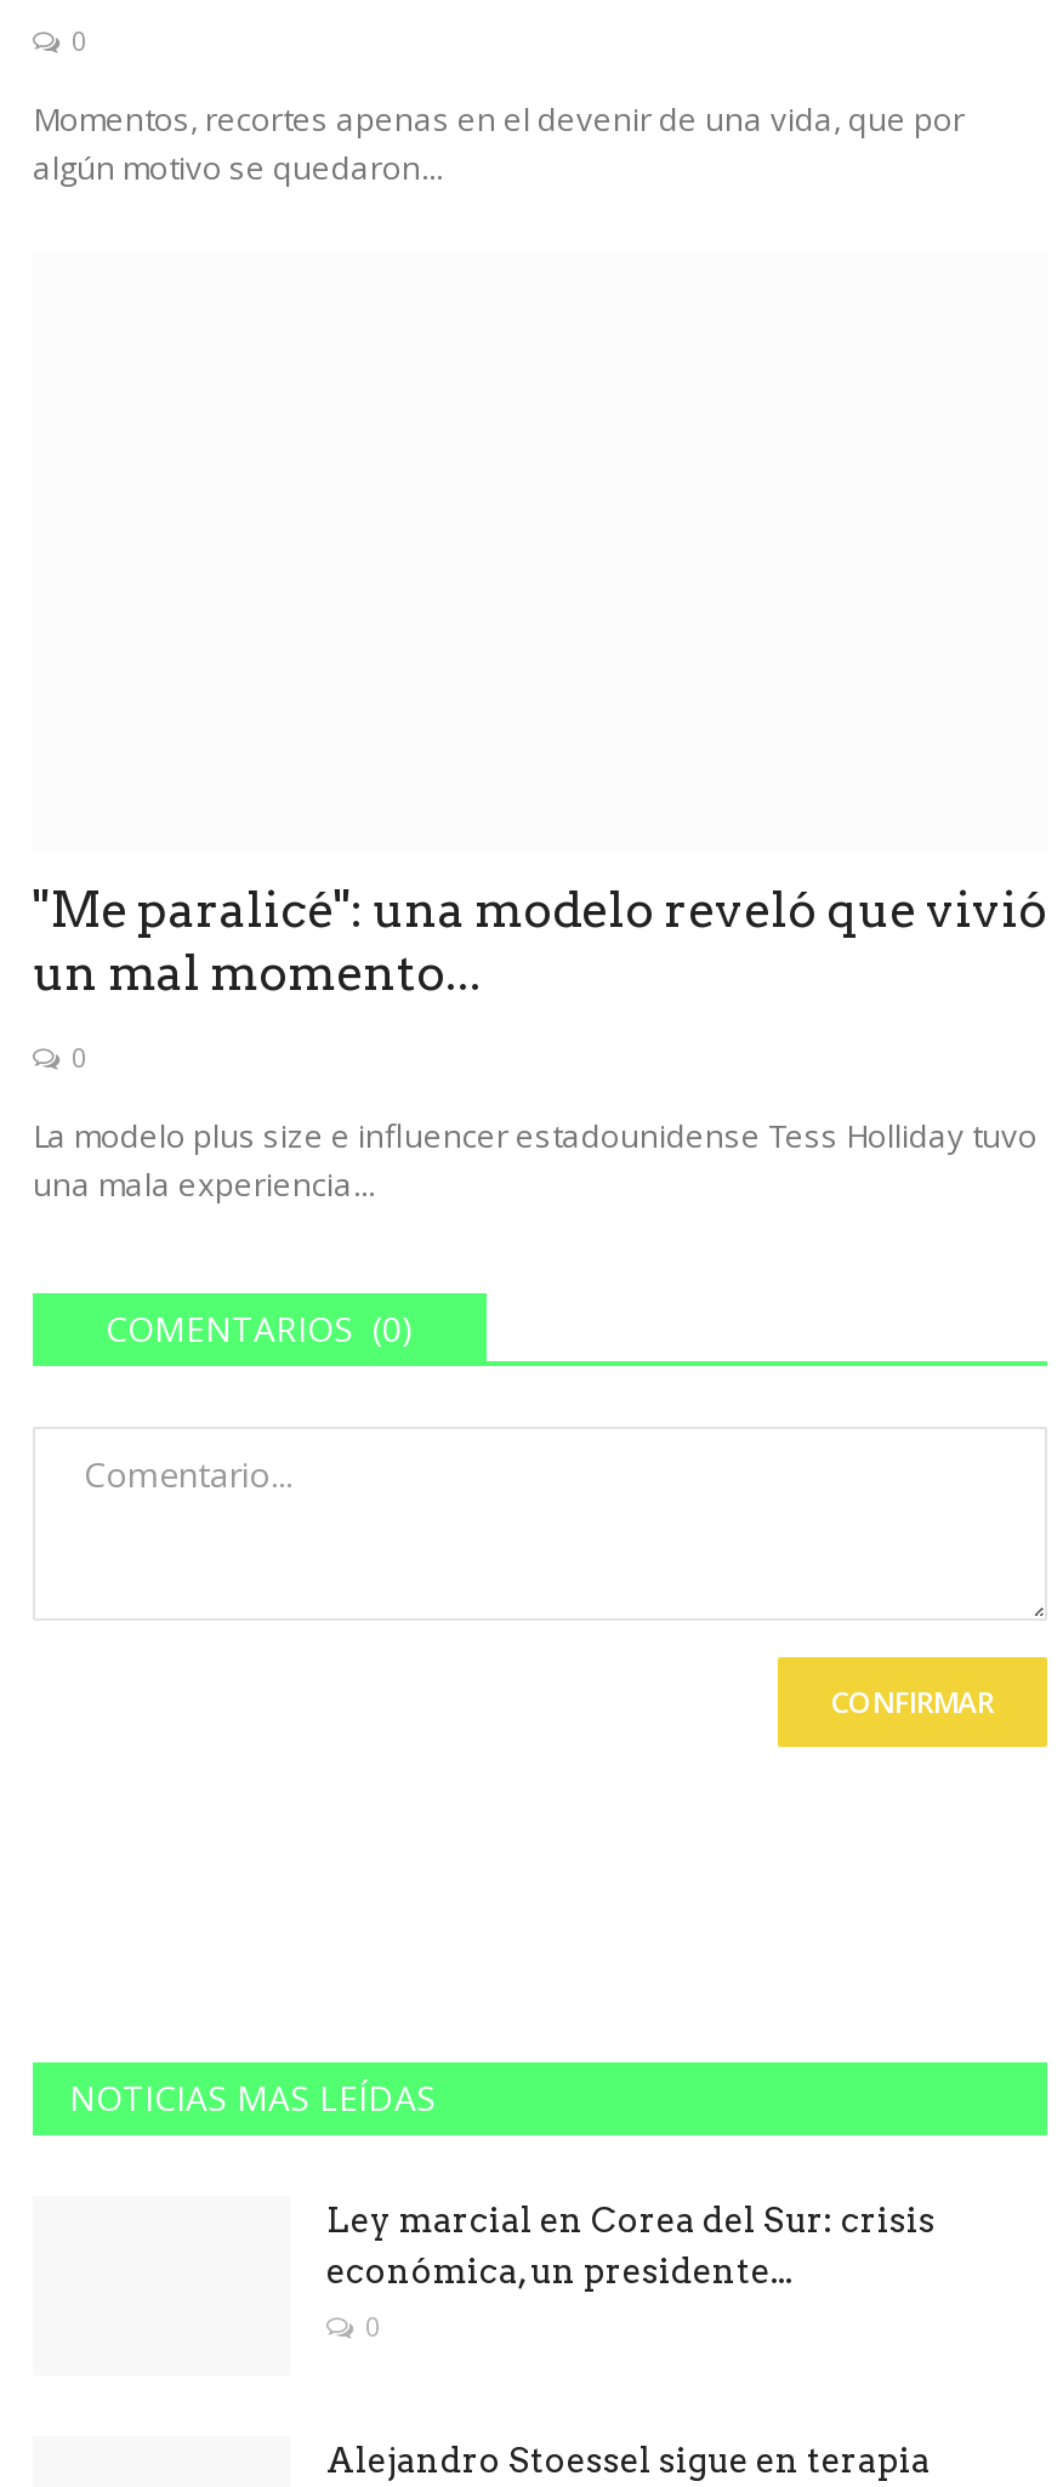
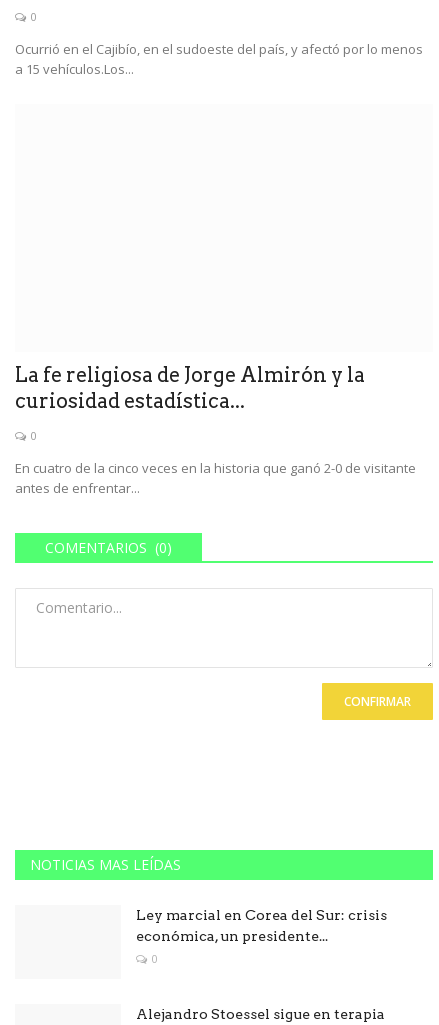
[33,96,965,188] Momentos, recortes apenas en el devenir de una vida, que por | algún motivo se quedaron... -> [15,40,423,78] Ocurrió en el Cajibío, en el sudoeste del país, y afectó por lo menos | a 15 vehículos.Los...
[33,881,1047,1003] "Me paralicé": una modelo reveló que vivió | un mal momento... -> [15,363,365,413] La fe religiosa de Jorge Almirón y la | curiosidad estadística...
[33,1114,1038,1206] La modelo plus size e influencer estadounidense Tess Holliday tuvo | una mala experiencia... -> [15,459,416,497] En cuatro de la cinco veces en la historia que ganó 2-0 de visitante | antes de enfrentar...

